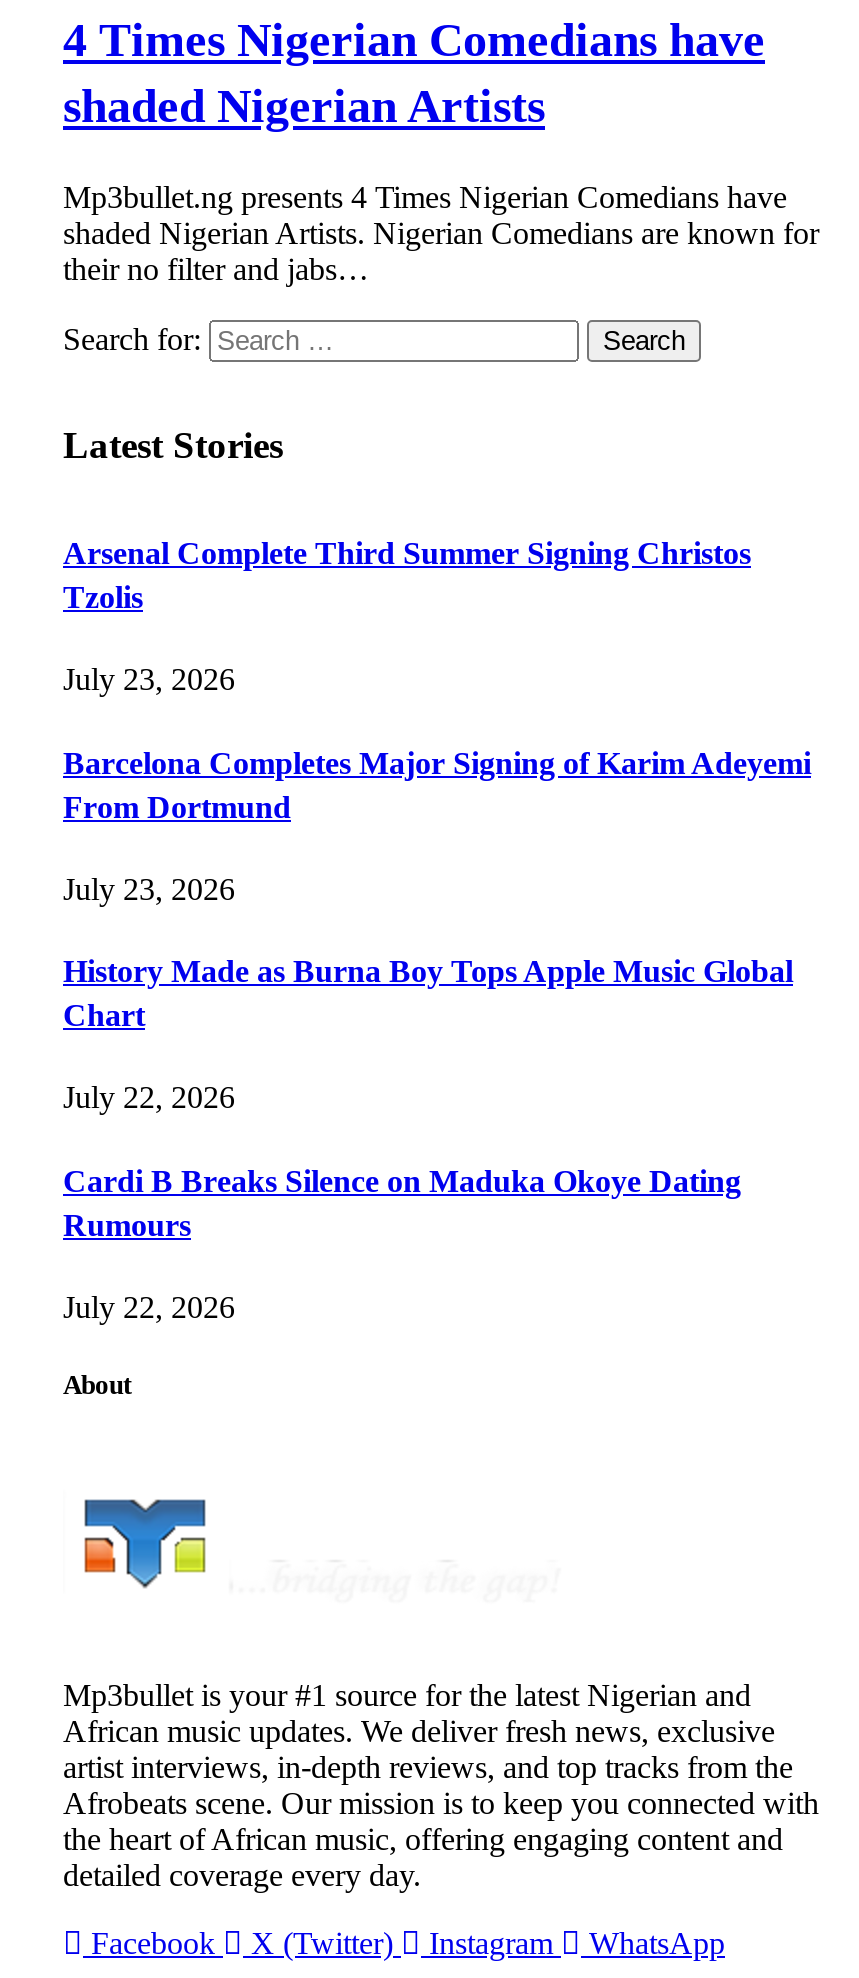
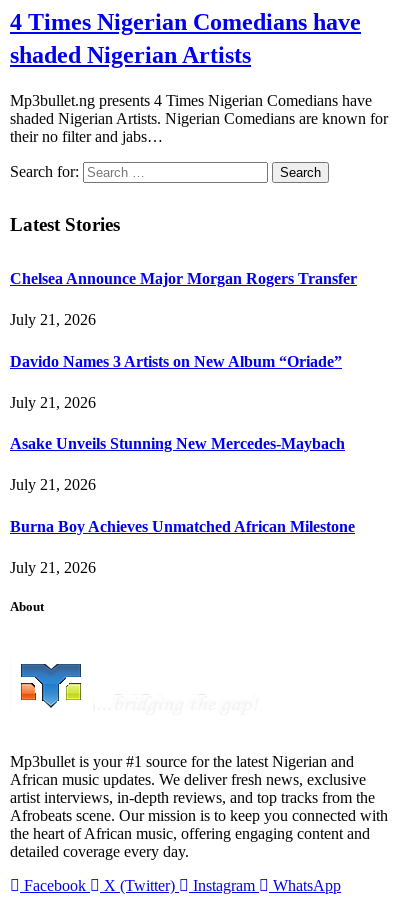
[63,536,751,614] Arsenal Complete Third Summer Signing Christos | Tzolis -> [10,270,357,287] Chelsea Announce Major Morgan Rogers Transfer
[63,663,235,697] July 23, 2026 -> [10,311,96,328] July 21, 2026
[63,745,811,823] Barcelona Completes Major Signing of Karim Adeyemi | From Dortmund -> [10,353,342,370] Davido Names 3 Artists on New Album “Oriade”
[63,872,235,906] July 23, 2026 -> [10,394,96,411] July 21, 2026
[63,954,793,1032] History Made as Burna Boy Tops Apple Music Global | Chart -> [10,435,345,452] Asake Unveils Stunning New Mercedes-Maybach
[63,1081,235,1115] July 22, 2026 -> [10,476,96,493] July 21, 2026
[63,1163,741,1241] Cardi B Breaks Silence on Maduka Okoye Dating | Rumours -> [10,518,355,535] Burna Boy Achieves Unmatched African Milestone
[63,1290,235,1324] July 22, 2026 -> [10,559,96,576] July 21, 2026

